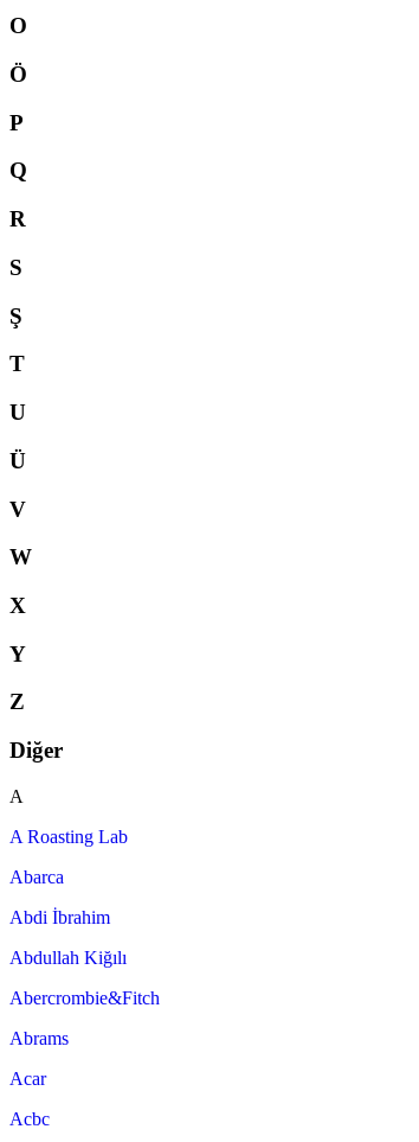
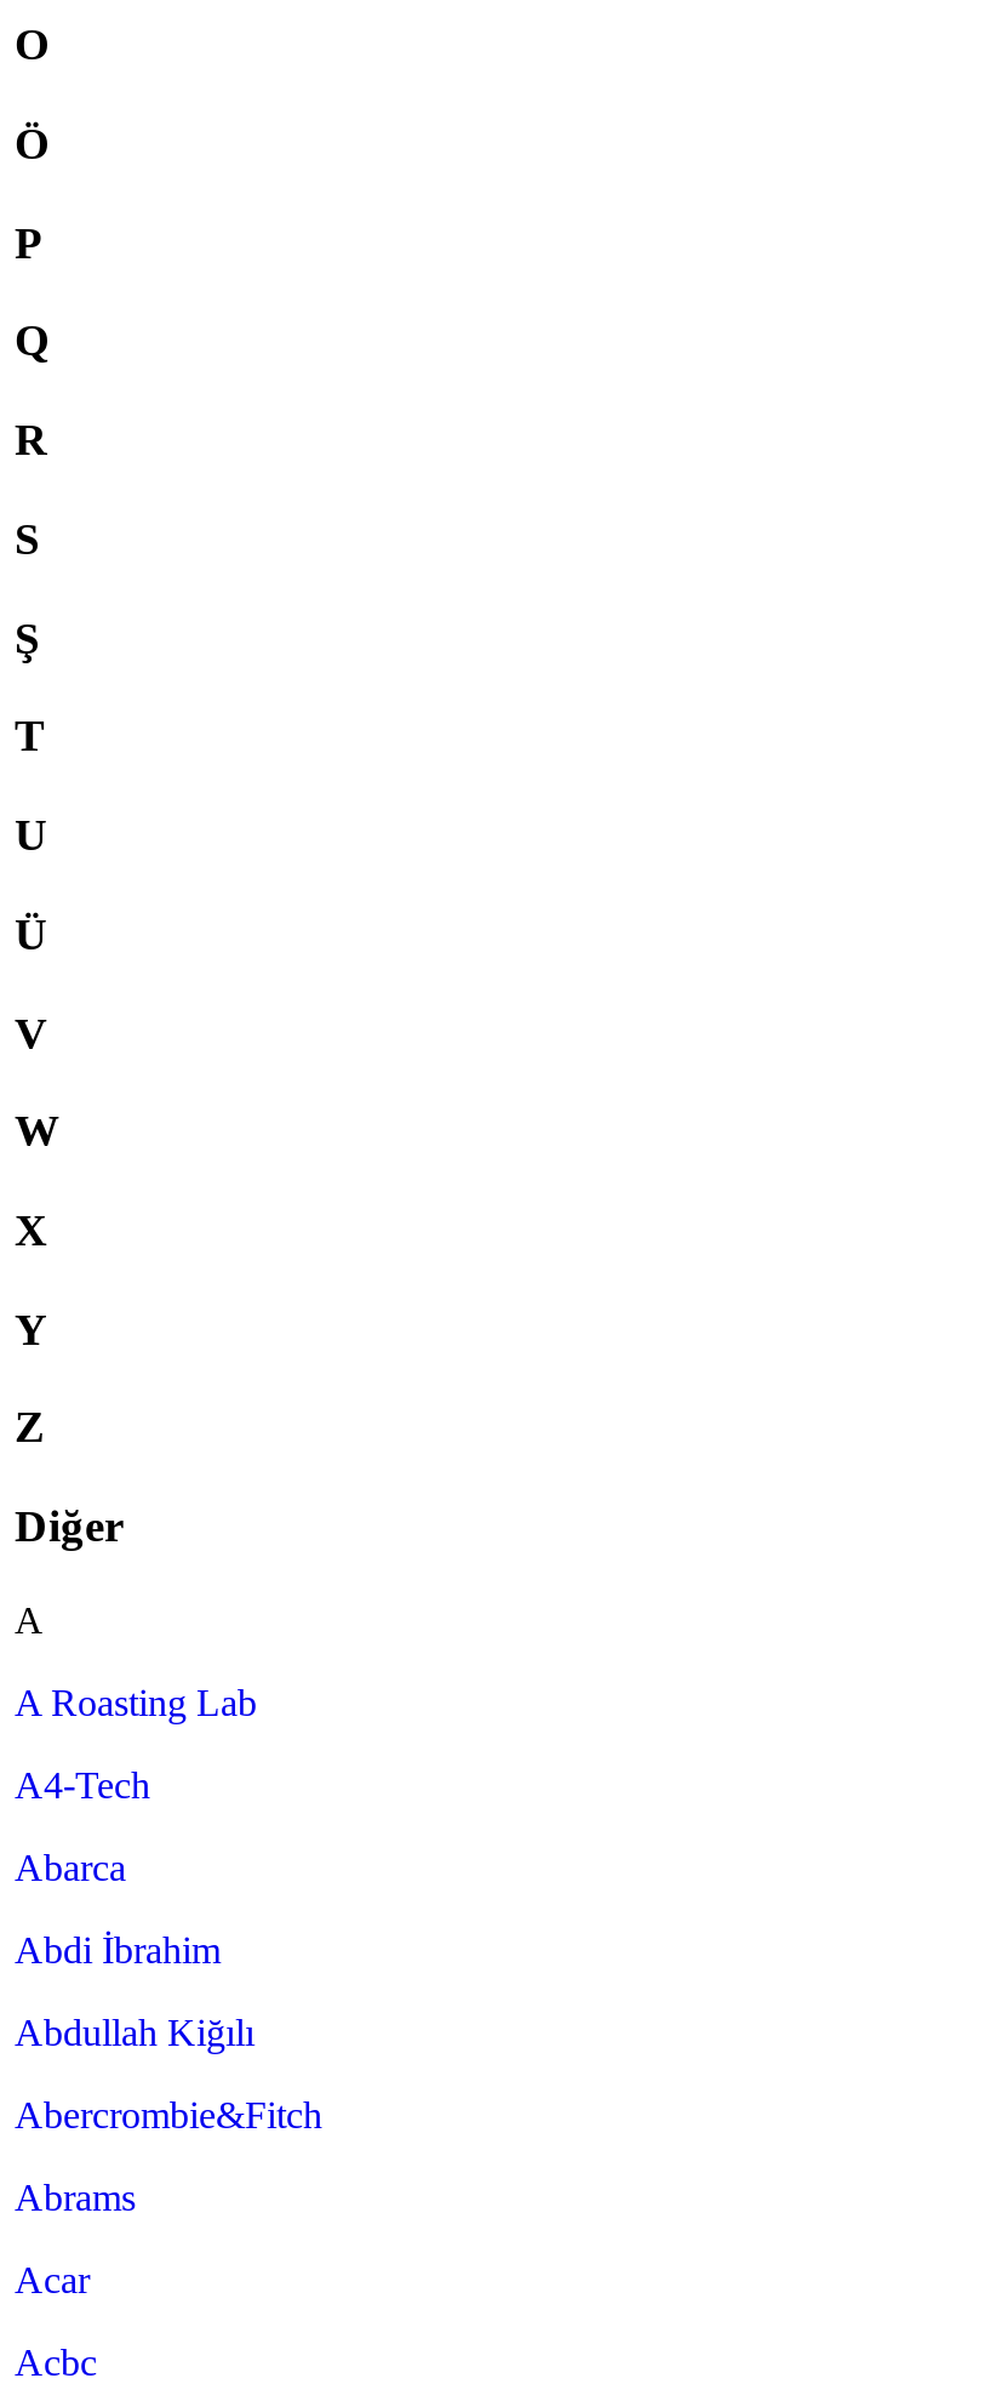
none -> [15,1764,150,1805] A4-Tech

